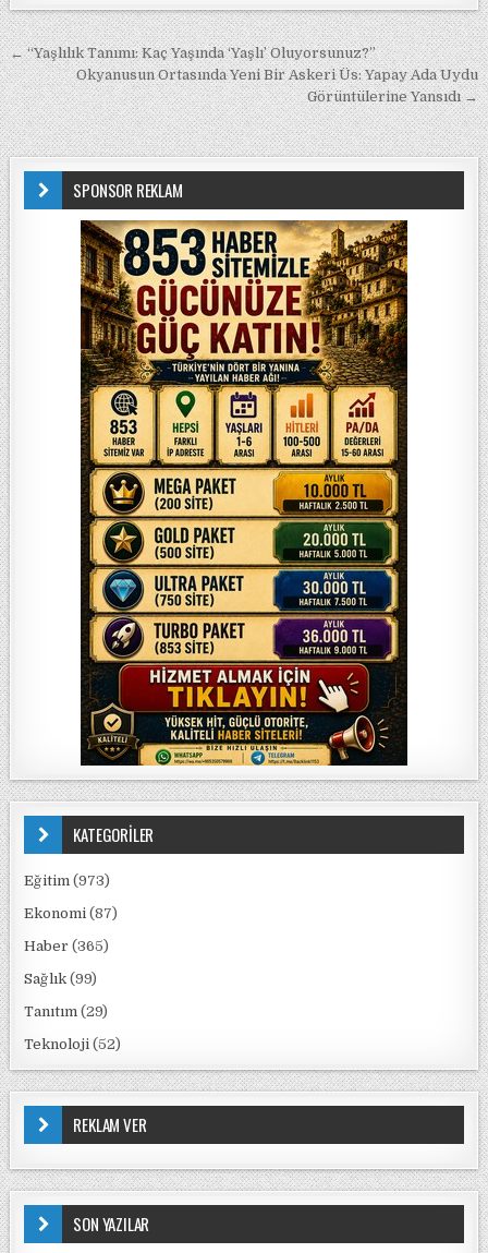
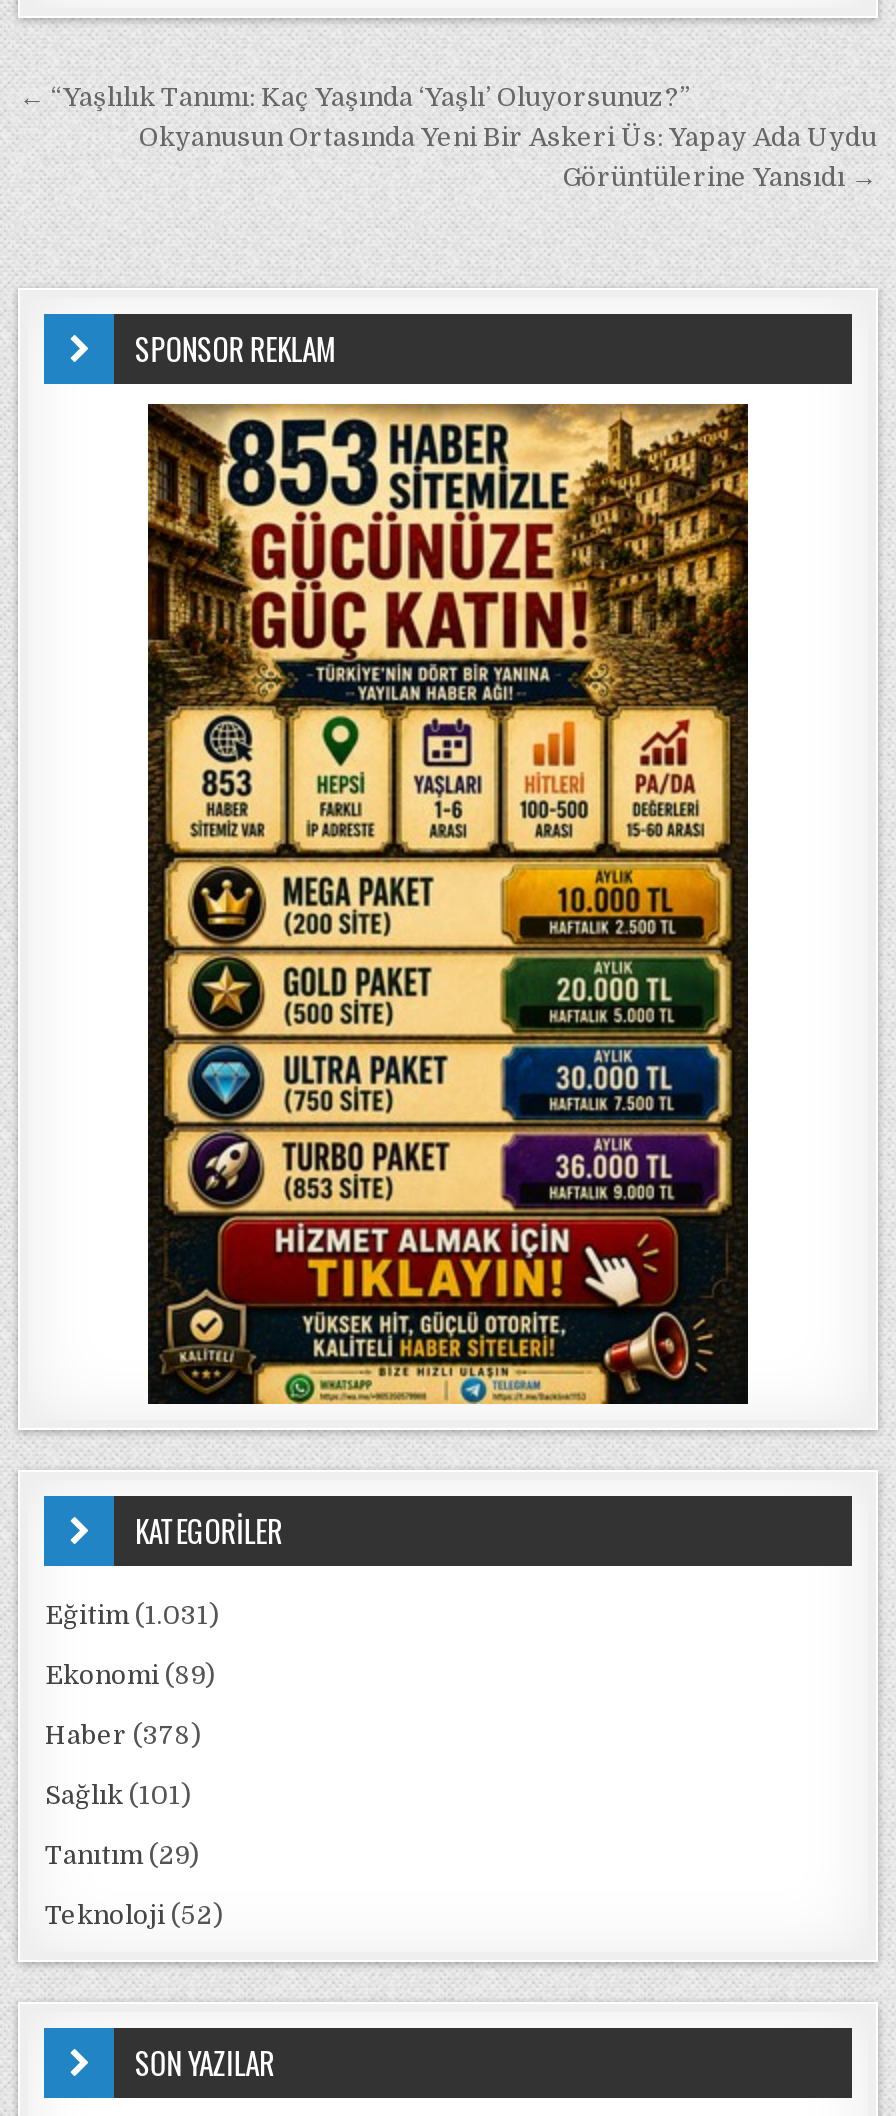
[25,872,111,889] Eğitim (973) -> [45,1600,219,1630] Eğitim (1.031)
[25,905,118,921] Ekonomi (87) -> [45,1660,215,1690] Ekonomi (89)
[25,938,109,954] Haber (365) -> [45,1720,201,1750] Haber (378)
[25,971,97,987] Sağlık (99) -> [45,1780,191,1810] Sağlık (101)
[74,1112,147,1136] REKLAM VER -> none

